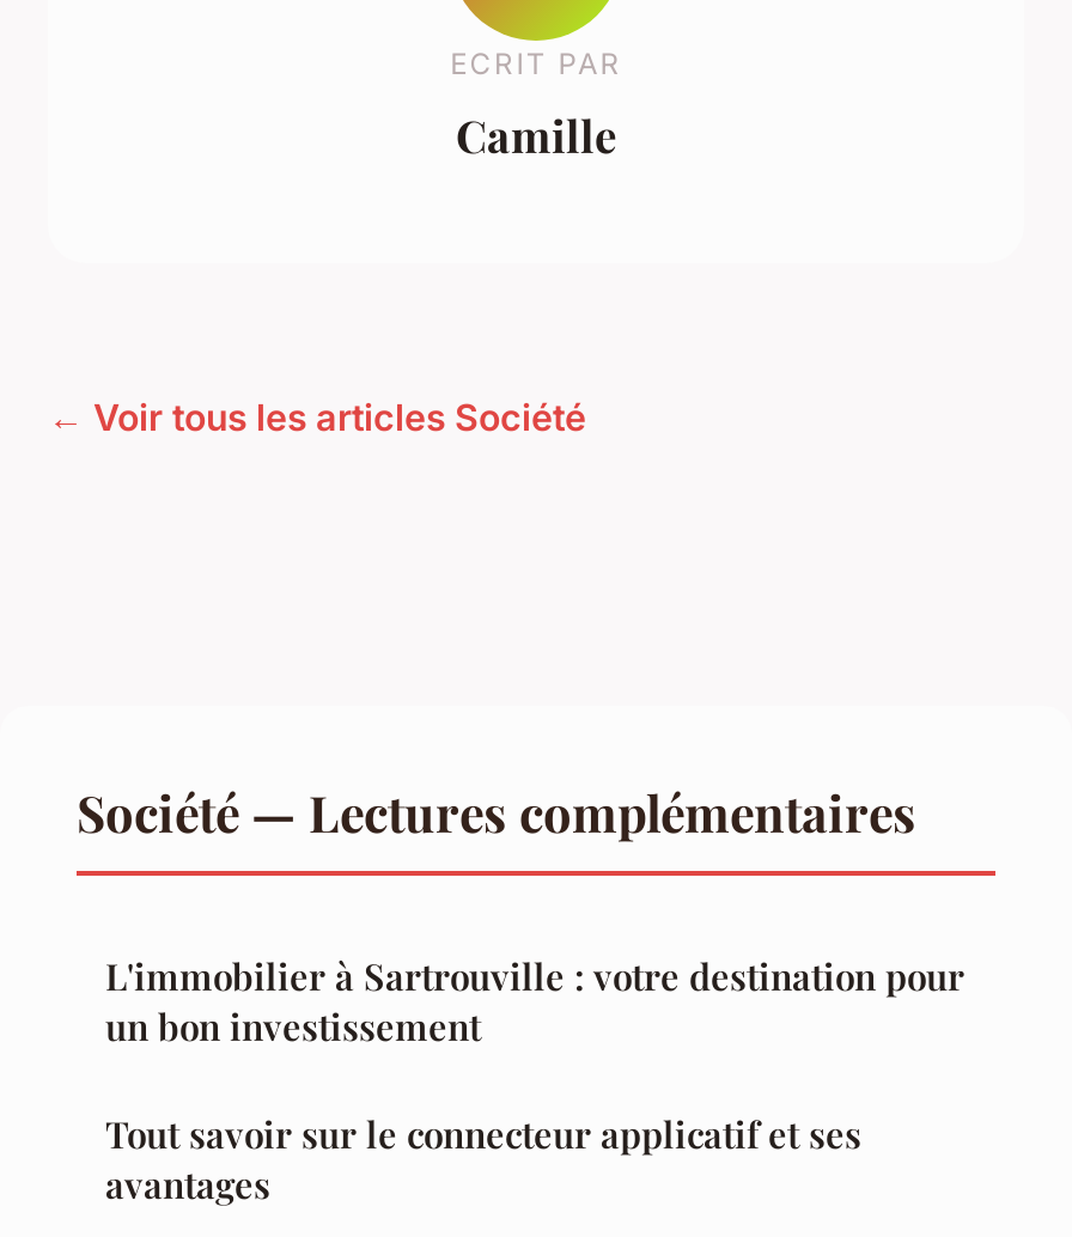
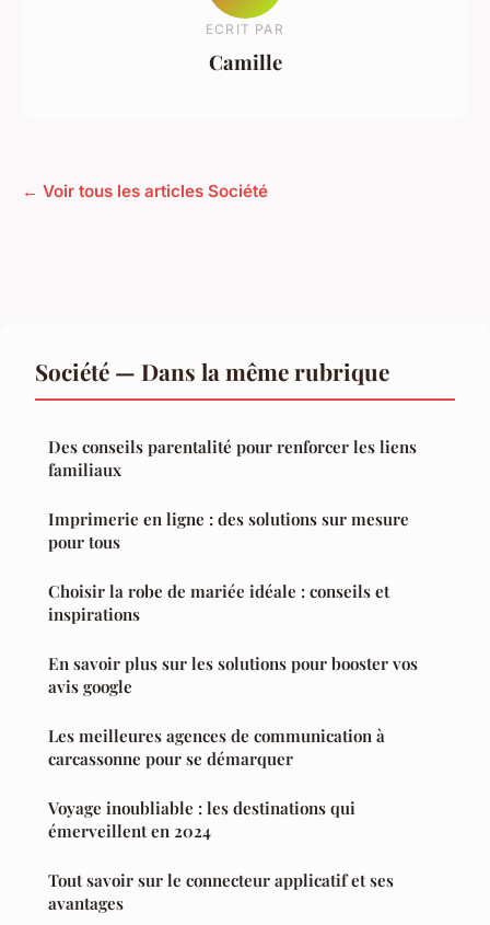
[77,778,964,1050] Société — Lectures complémentaires | L'immobilier à Sartrouville : votre destination pour | un bon investissement -> [35,356,418,842] Société — Dans la même rubrique | Des conseils parentalité pour renforcer les liens | familiaux | Imprimerie en ligne : des solutions sur mesure | pour tous | Choisir la robe de mariée idéale : conseils et | inspirations | En savoir plus sur les solutions pour booster vos | avis google | Les meilleures agences de communication à | carcassonne pour se démarquer | Voyage inoubliable : les destinations qui | émerveillent en 2024

